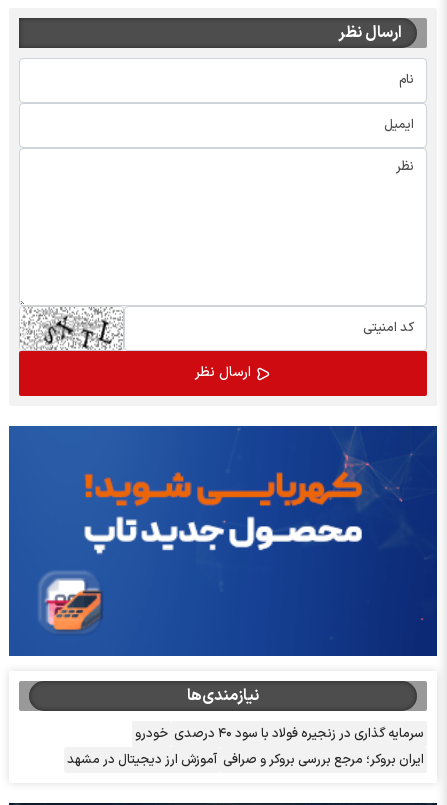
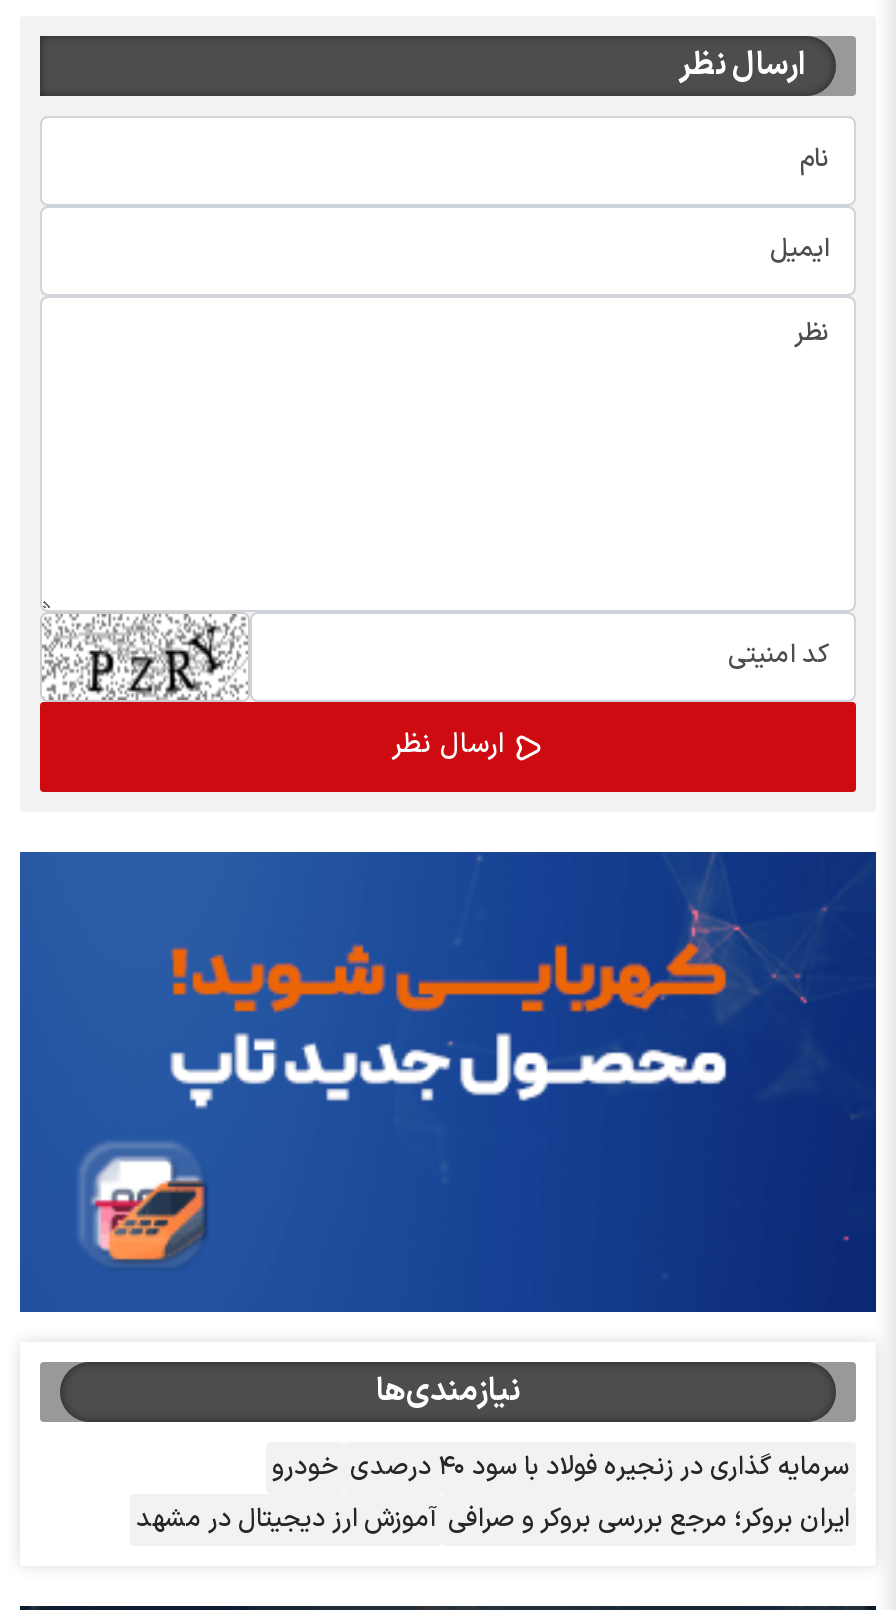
[21,307,123,350] [image] -> [42,614,244,700] [image]

